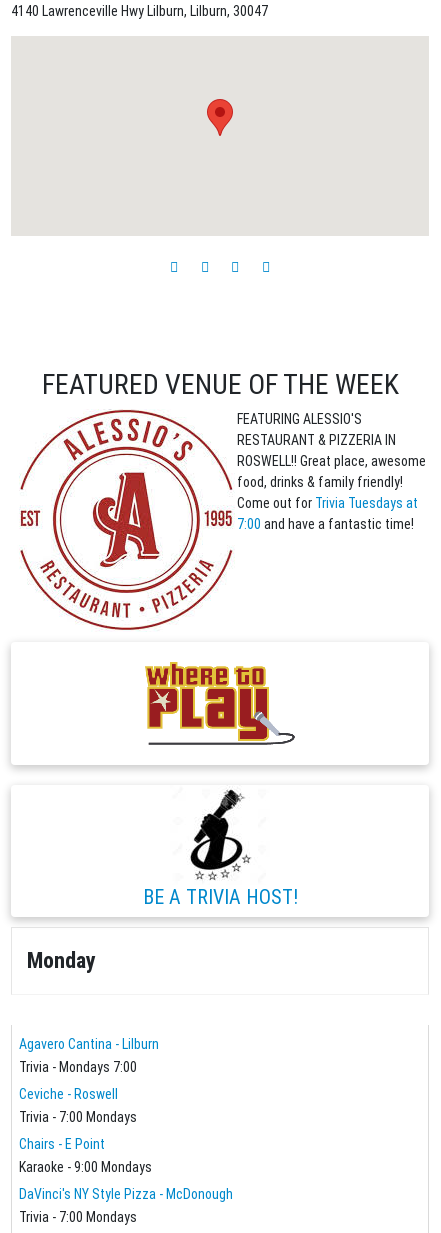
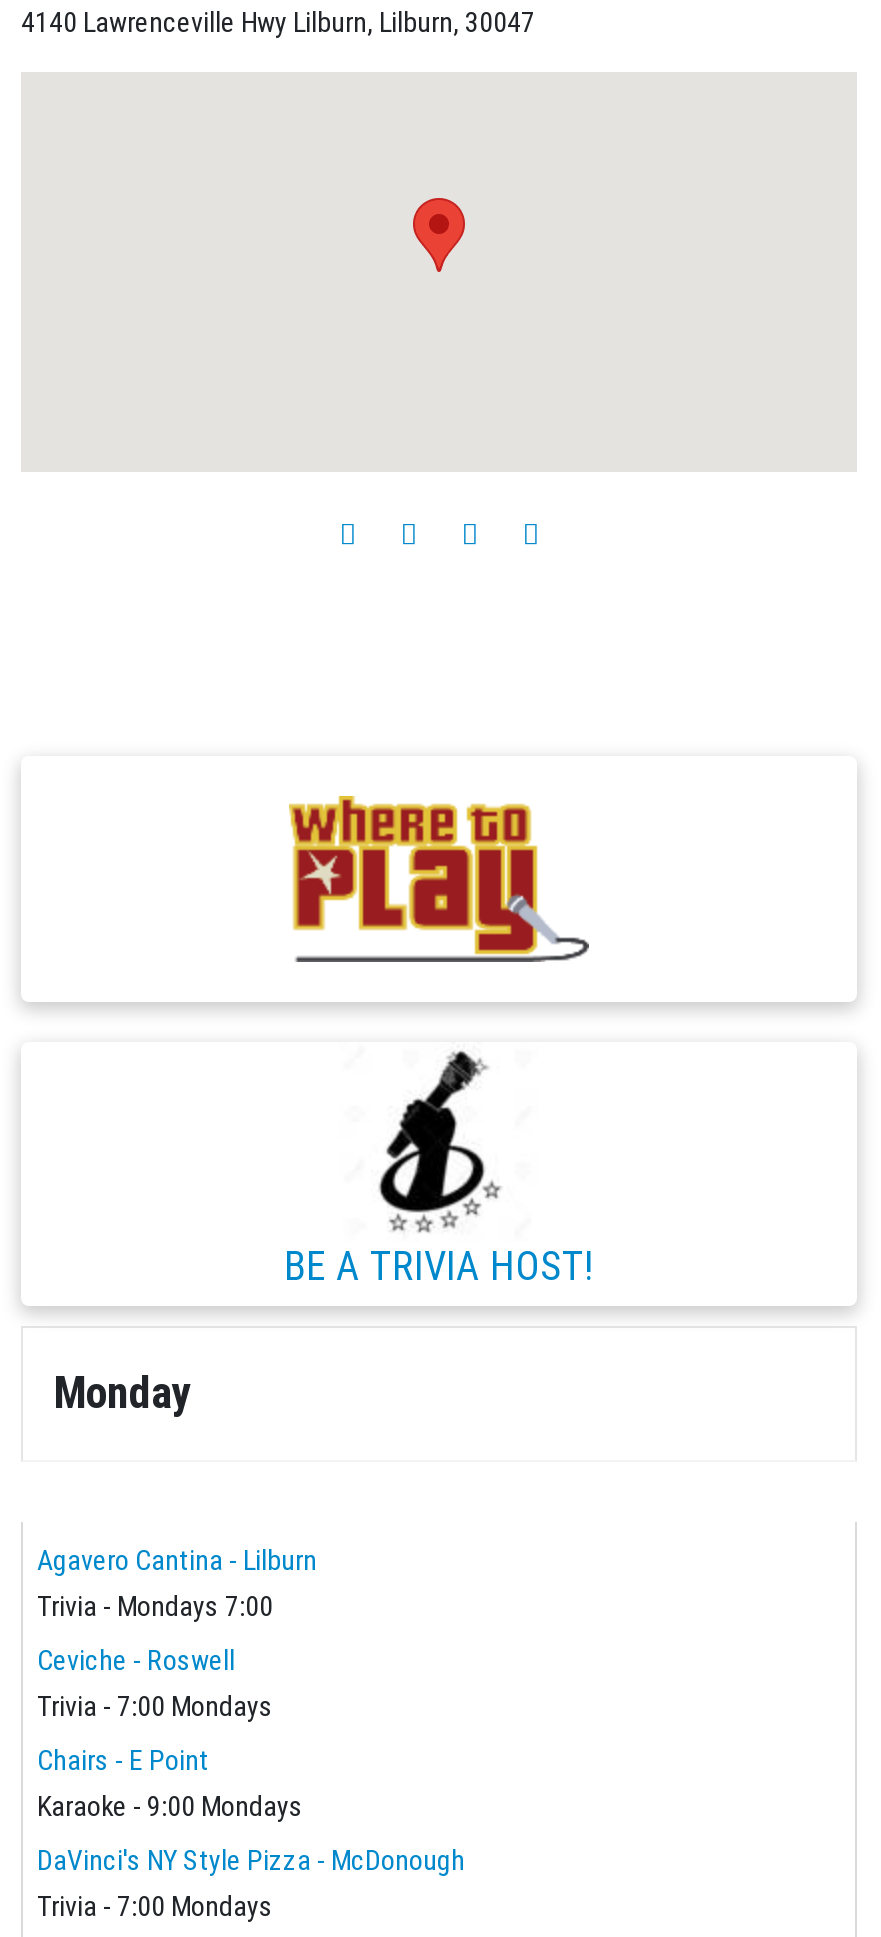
[19,368,426,631] [image] | FEATURED VENUE OF THE WEEK | FEATURING ALESSIO'S | RESTAURANT & PIZZERIA IN | ROSWELL!! Great place, awesome | food, drinks & family friendly! | Come out for Trivia Tuesdays at | 7:00 and have a fantastic time! -> none

